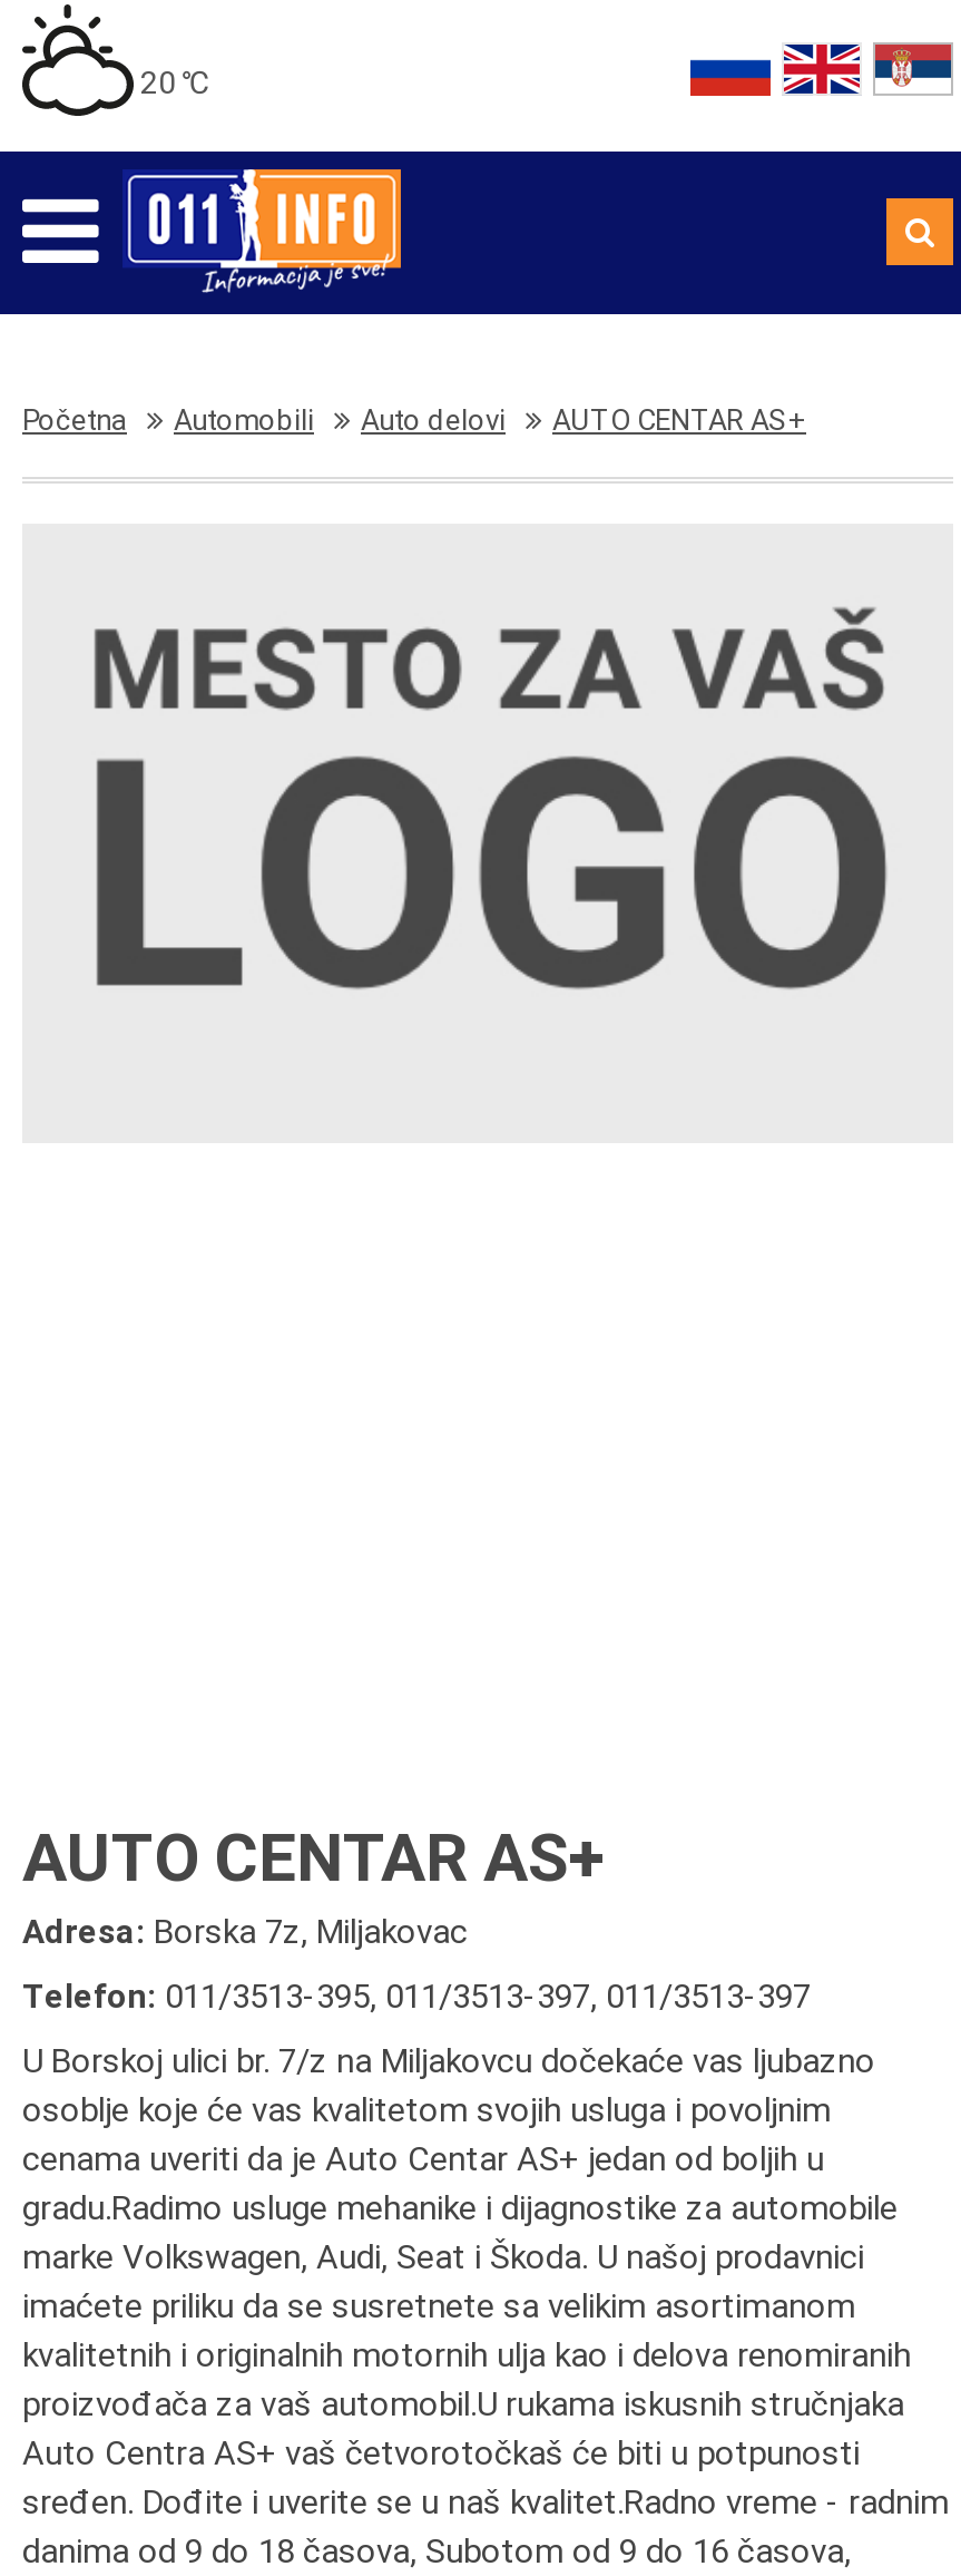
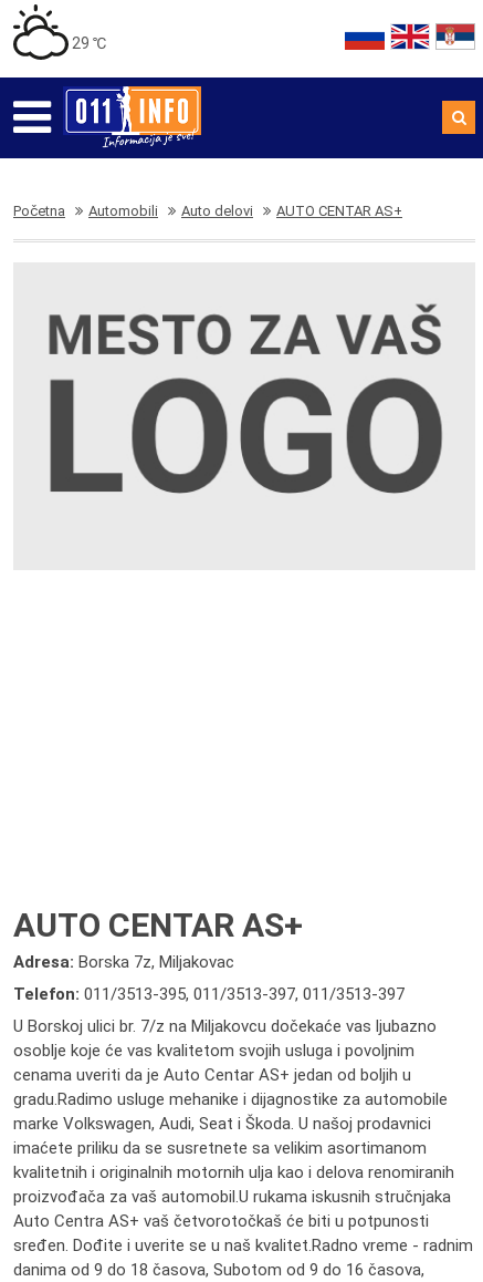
[134,65,209,100] 20 ℃ -> [69,34,106,52] 29 ℃

